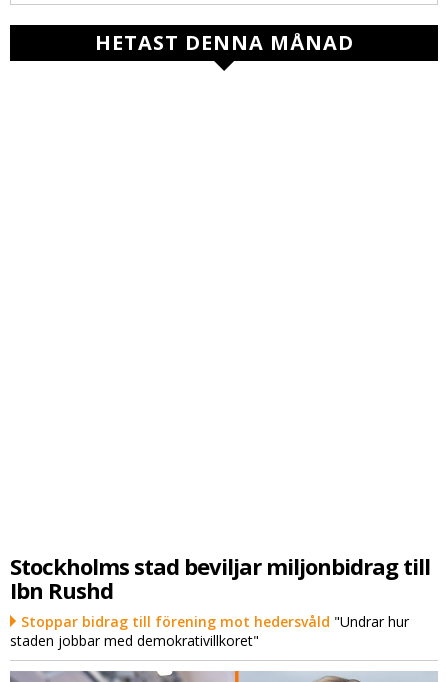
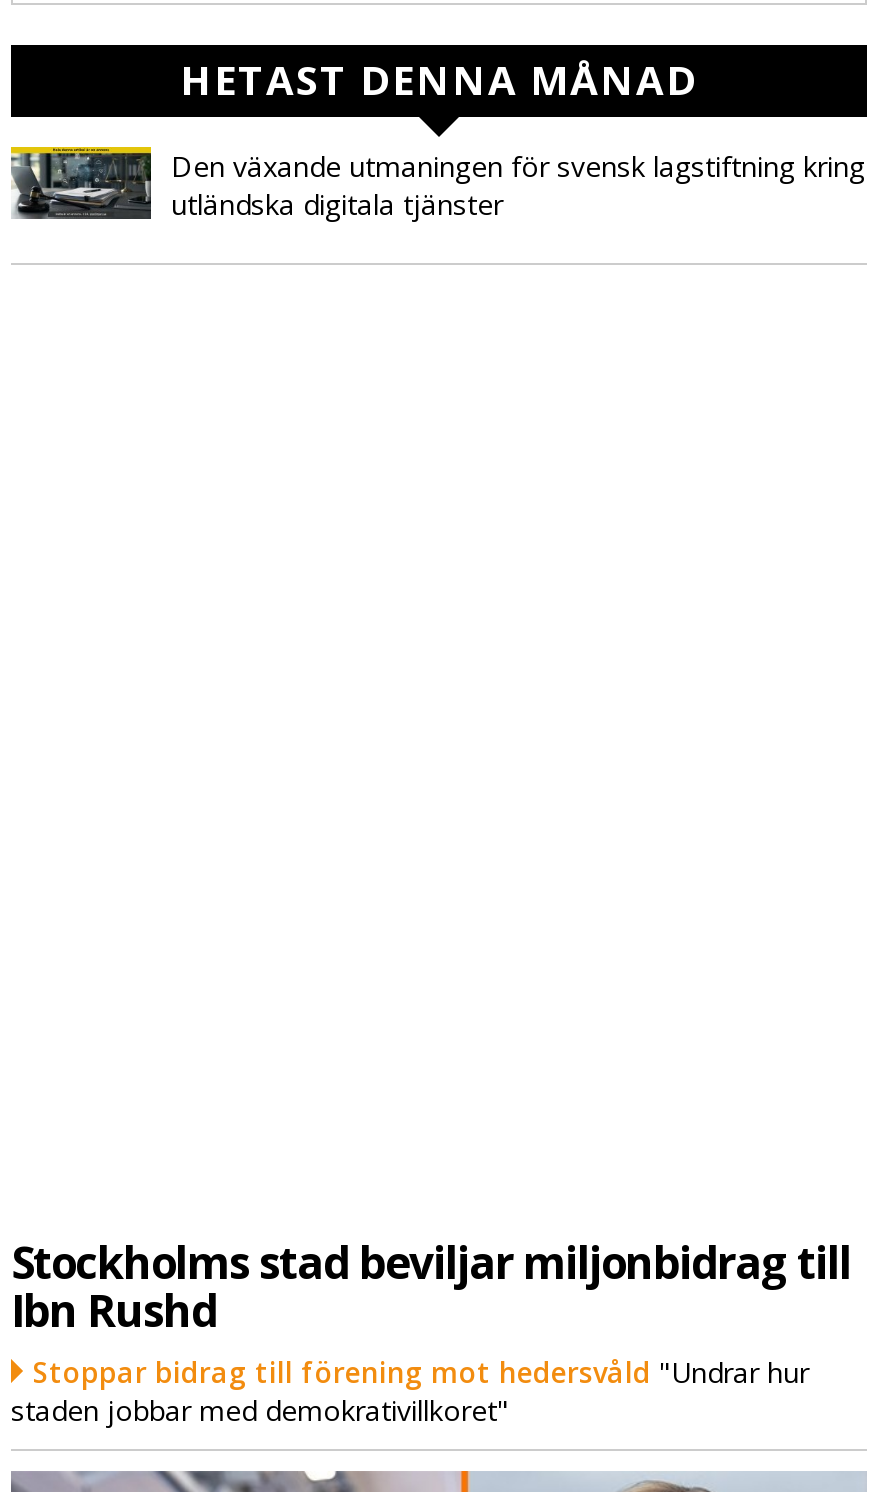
none -> [9,144,865,222] [image] | Den växande utmaningen för svensk lagstiftning kring | utländska digitala tjänster

